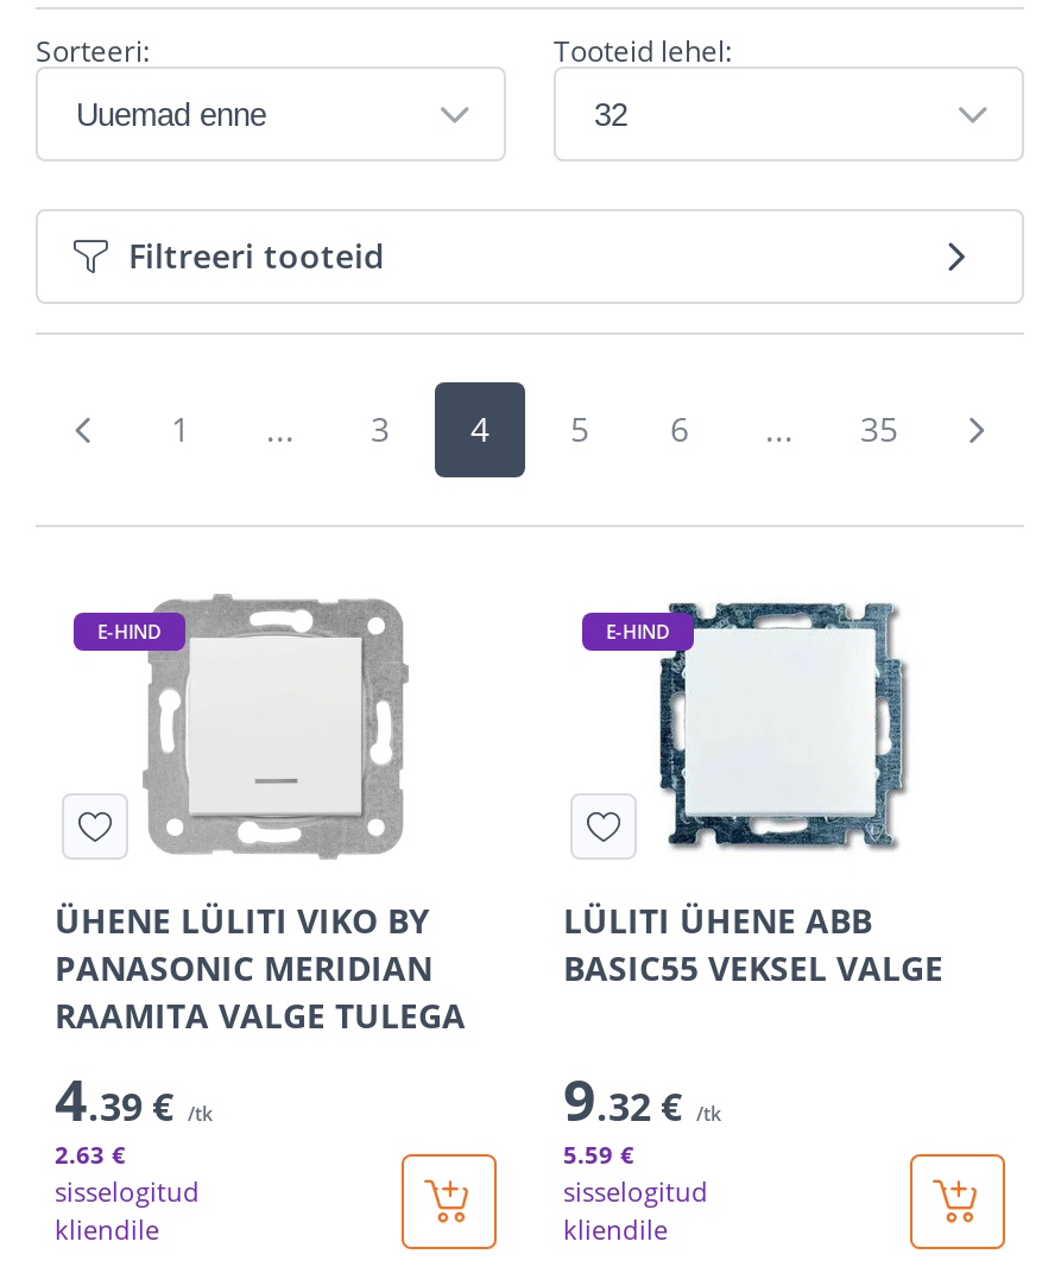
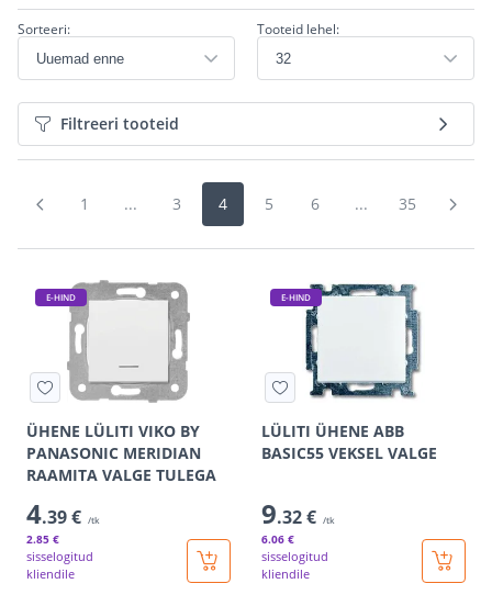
[55,1138,126,1171] 2.63 € -> [26,531,59,547] 2.85 €
[563,1138,634,1171] 5.59 € -> [261,531,294,547] 6.06 €

